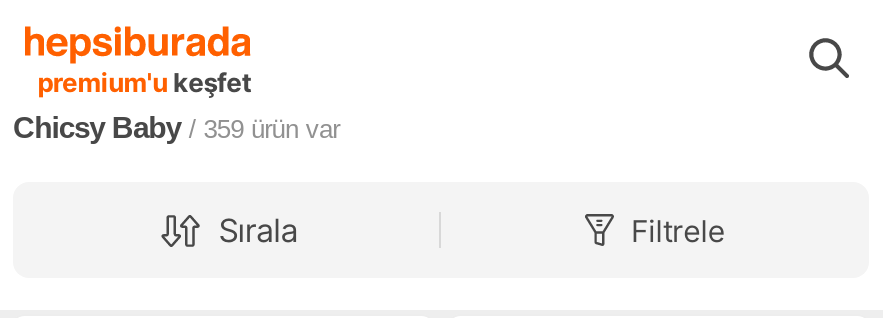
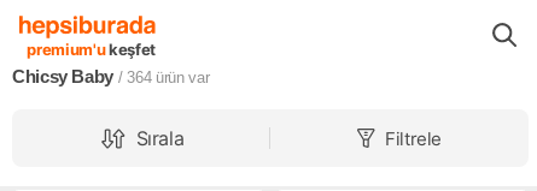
[13,110,340,144] Chicsy Baby / 359 ürün var -> [12,66,209,86] Chicsy Baby / 364 ürün var

